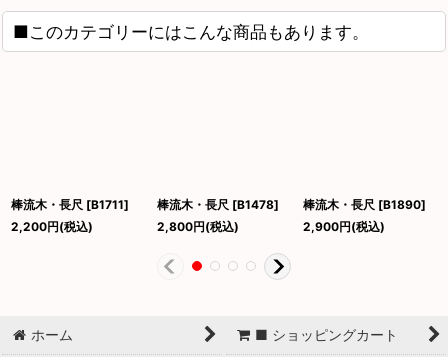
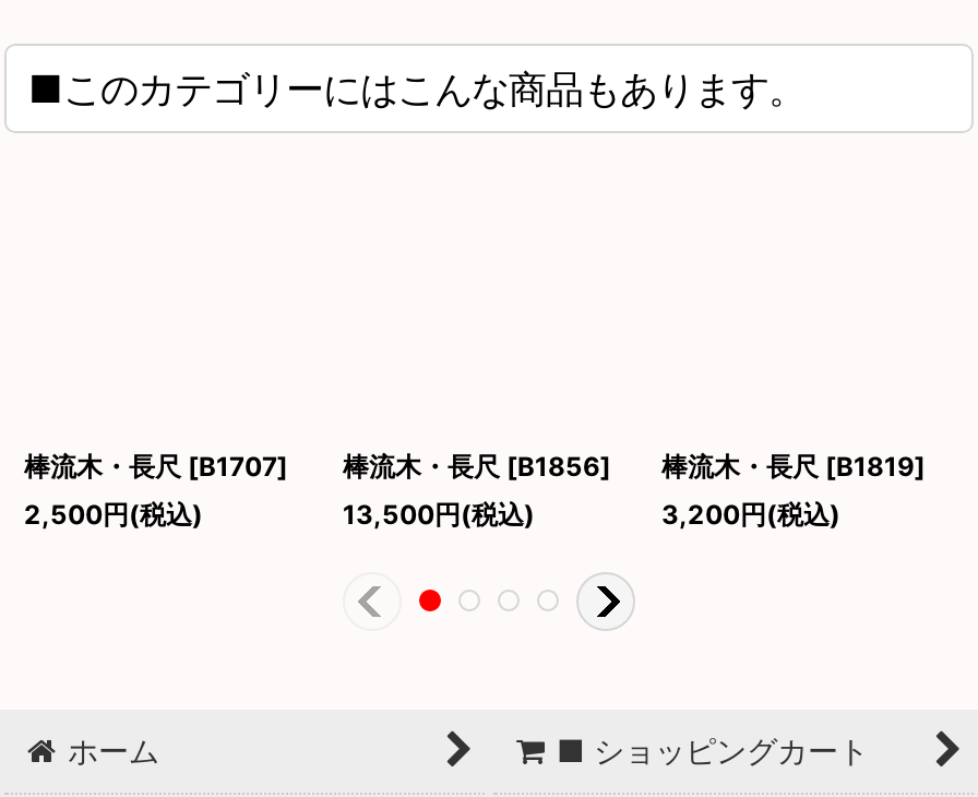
[11,197,129,212] 棒流木・長尺 [B1711] -> [24,451,288,483] 棒流木・長尺 [B1707]
[157,197,279,212] 棒流木・長尺 [B1478] -> [343,451,611,483] 棒流木・長尺 [B1856]
[303,197,426,212] 棒流木・長尺 [B1890] -> [661,451,926,483] 棒流木・長尺 [B1819]
[11,219,93,234] 2,200円(税込) -> [24,499,203,531] 2,500円(税込)
[157,219,239,234] 2,800円(税込) -> [343,499,535,531] 13,500円(税込)
[303,219,385,234] 2,900円(税込) -> [661,499,840,531] 3,200円(税込)

